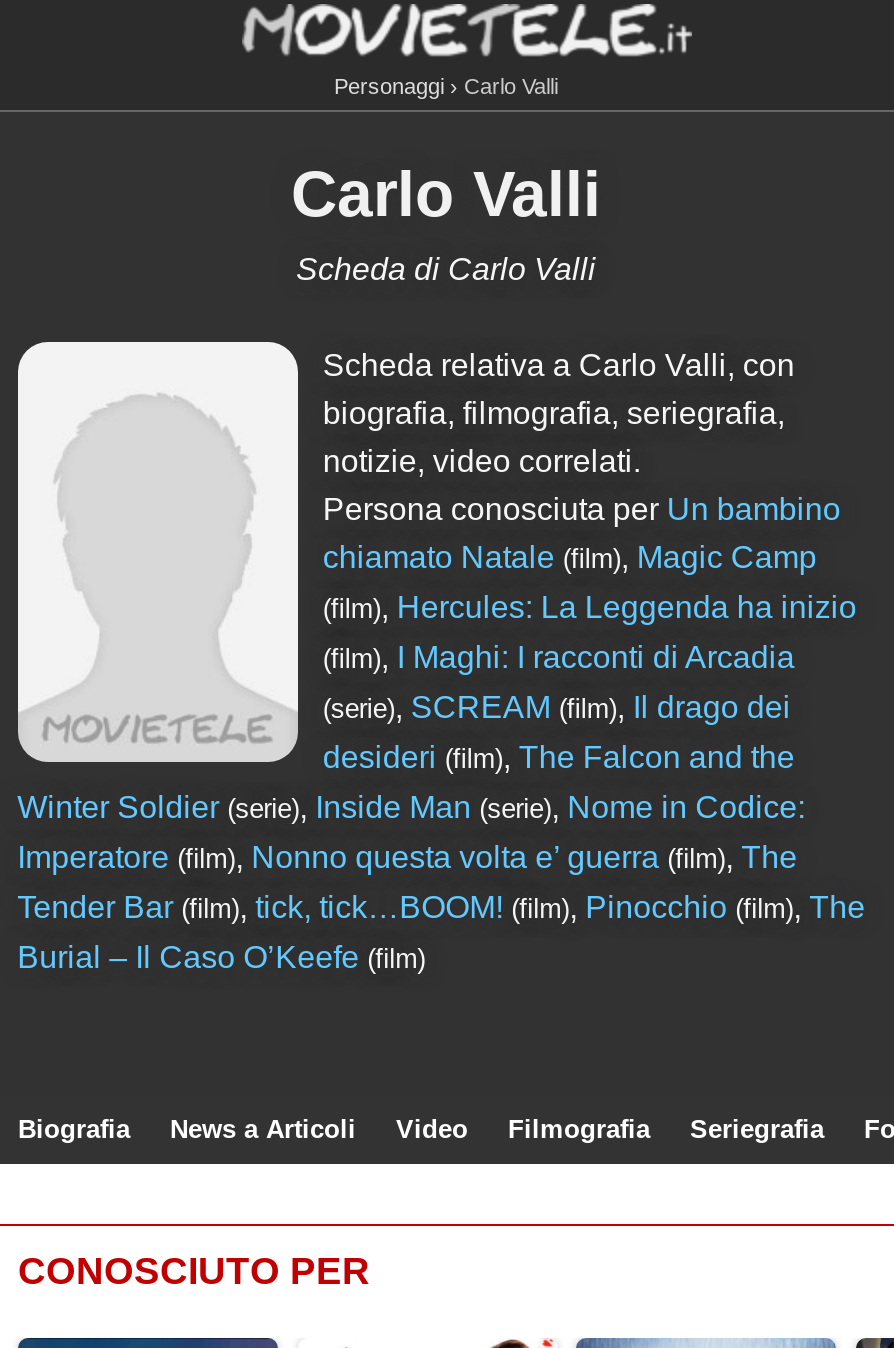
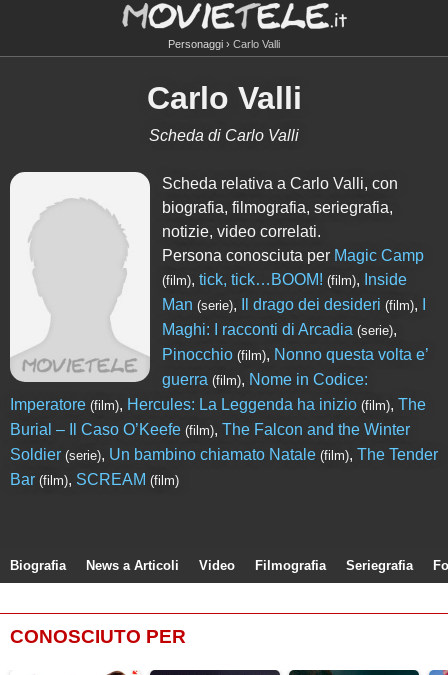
[323,492,841,574] Persona conosciuta per Un bambino | chiamato Natale (film), Magic Camp -> [162,247,424,288] Persona conosciuta per Magic Camp | (film), tick, tick…BOOM! (film), Inside
[323,590,857,624] (film), Hercules: La Leggenda ha inizio -> [162,296,426,313] Man (serie), Il drago dei desideri (film), I
[323,640,795,674] (film), I Maghi: I racconti di Arcadia -> [162,321,397,338] Maghi: I racconti di Arcadia (serie),
[323,690,791,724] (serie), SCREAM (film), Il drago dei -> [162,346,428,363] Pinocchio (film), Nonno questa volta e’
[323,740,795,774] desideri (film), The Falcon and the -> [162,371,368,388] guerra (film), Nome in Codice:
[17,790,805,824] Winter Soldier (serie), Inside Man (serie), Nome in Codice: -> [10,396,426,413] Imperatore (film), Hercules: La Leggenda ha inizio (film), The
[17,840,797,874] Imperatore (film), Nonno questa volta e’ guerra (film), The -> [10,421,410,438] Burial – Il Caso O’Keefe (film), The Falcon and the Winter
[17,890,865,924] Tender Bar (film), tick, tick…BOOM! (film), Pinocchio (film), The -> [10,446,438,463] Soldier (serie), Un bambino chiamato Natale (film), The Tender
[17,940,425,974] Burial – Il Caso O’Keefe (film) -> [10,471,179,488] Bar (film), SCREAM (film)

